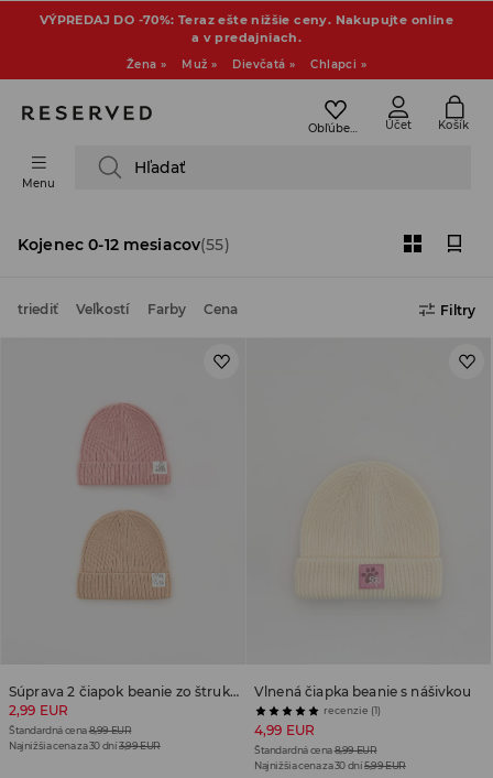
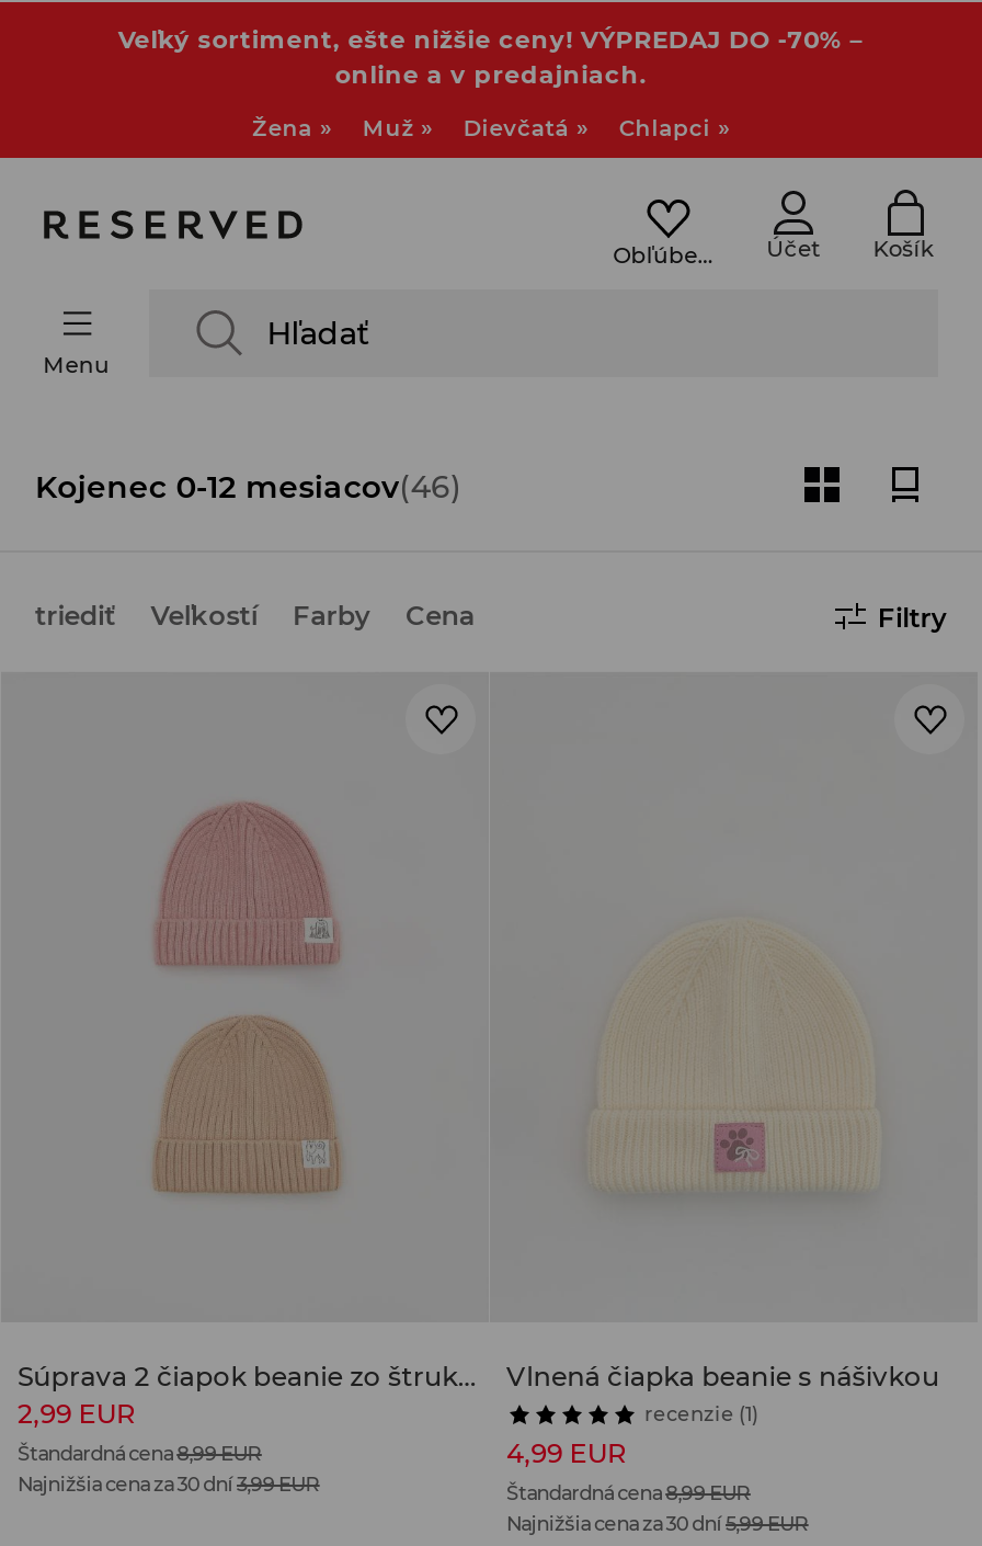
[40,12,453,45] VÝPREDAJ DO -70%: Teraz ešte nižšie ceny. Nakupujte online | a v predajniach. -> [118,24,864,90] Veľký sortiment, ešte nižšie ceny! VÝPREDAJ DO -70% – | online a v predajniach.
[18,235,230,255] Kojenec 0-12 mesiacov(55) -> [35,467,462,507] Kojenec 0-12 mesiacov(46)

